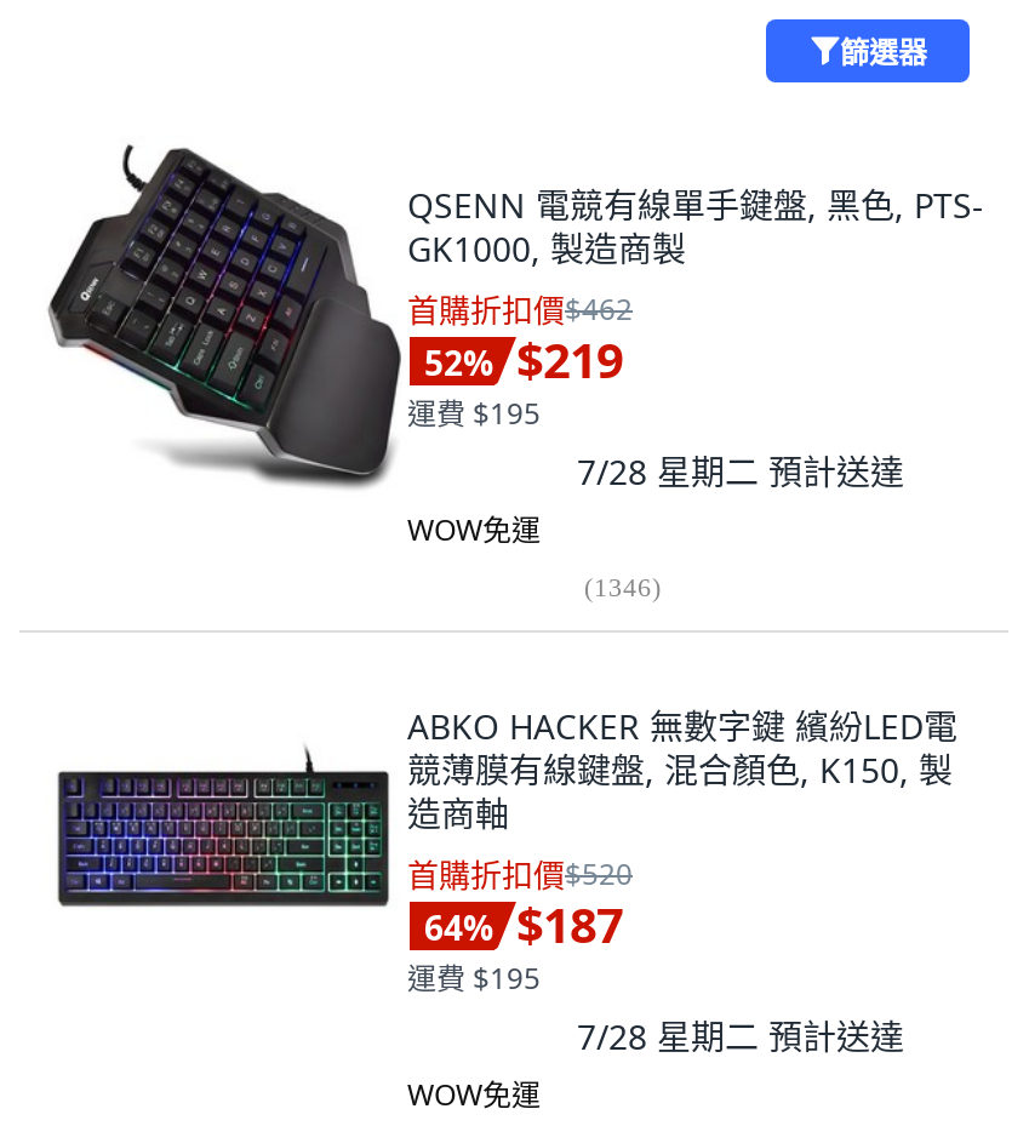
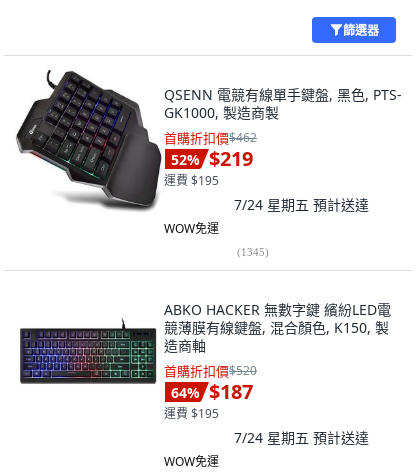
[577,447,904,493] 7/28 星期二預計送達 -> [234,194,369,213] 7/24 星期五預計送達
[584,571,662,600] (1346) -> [237,245,269,257] (1345)
[577,1012,904,1058] 7/28 星期二預計送達 -> [234,427,369,446] 7/24 星期五預計送達

